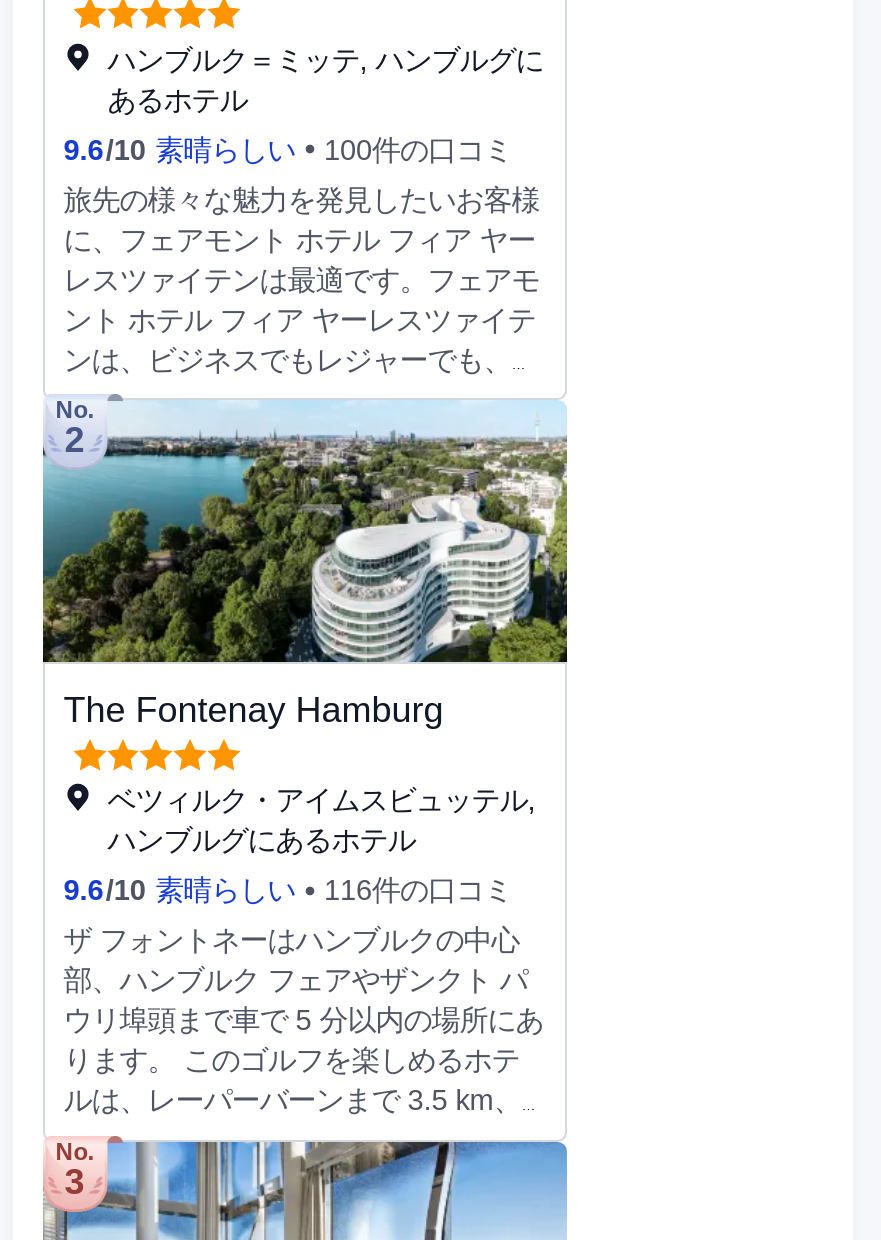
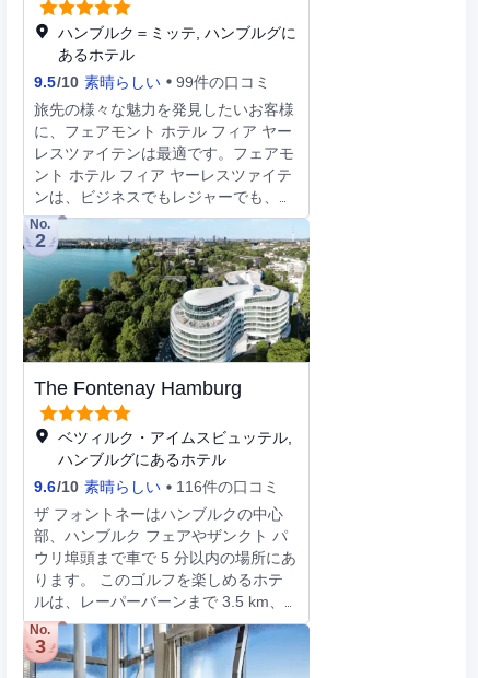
[63,133,295,165] 9.6 /10 素晴らしい -> [34,73,161,90] 9.5 /10 素晴らしい
[324,133,512,165] 100件の口コミ -> [177,73,271,90] 99件の口コミ

